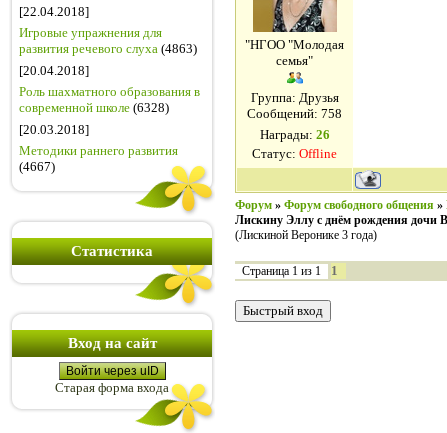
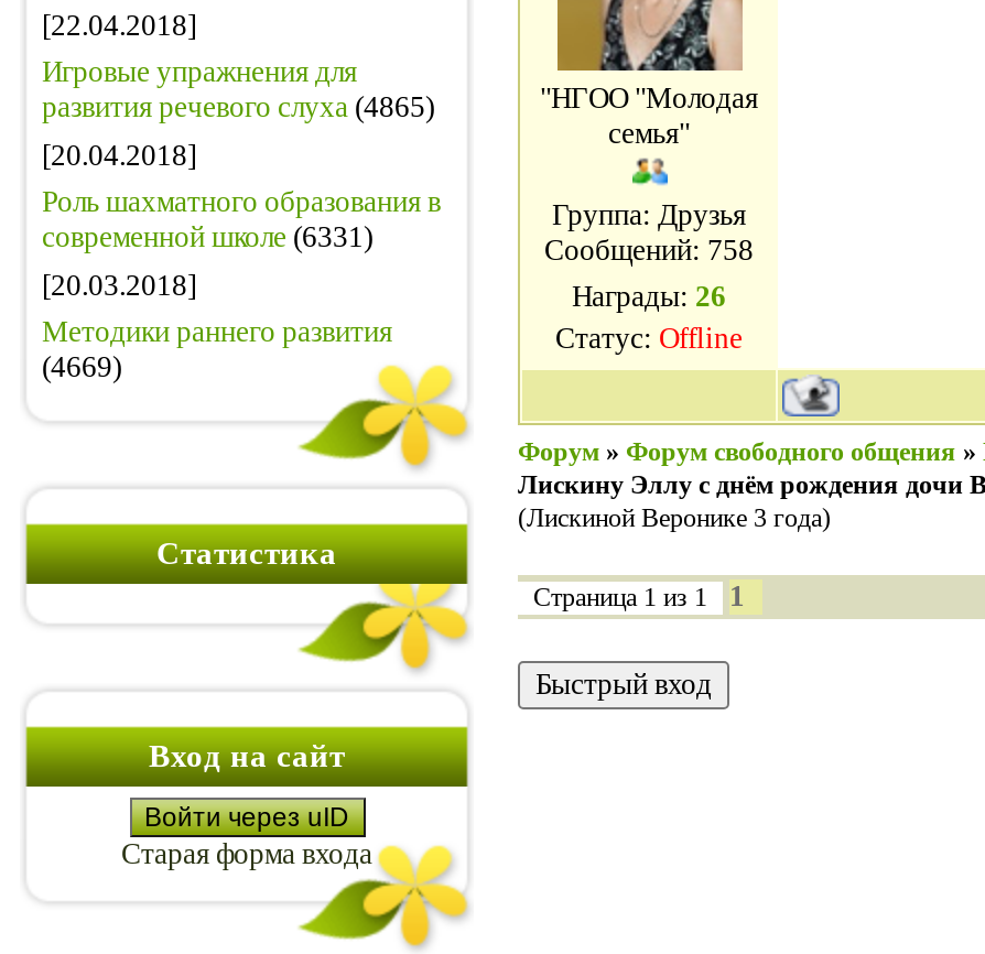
[19,41,197,56] развития речевого слуха (4863) -> [42,90,434,123] развития речевого слуха (4865)
[19,100,169,115] современной школе (6328) -> [42,220,372,253] современной школе (6331)
[19,159,55,174] (4667) -> [42,350,121,383] (4669)

